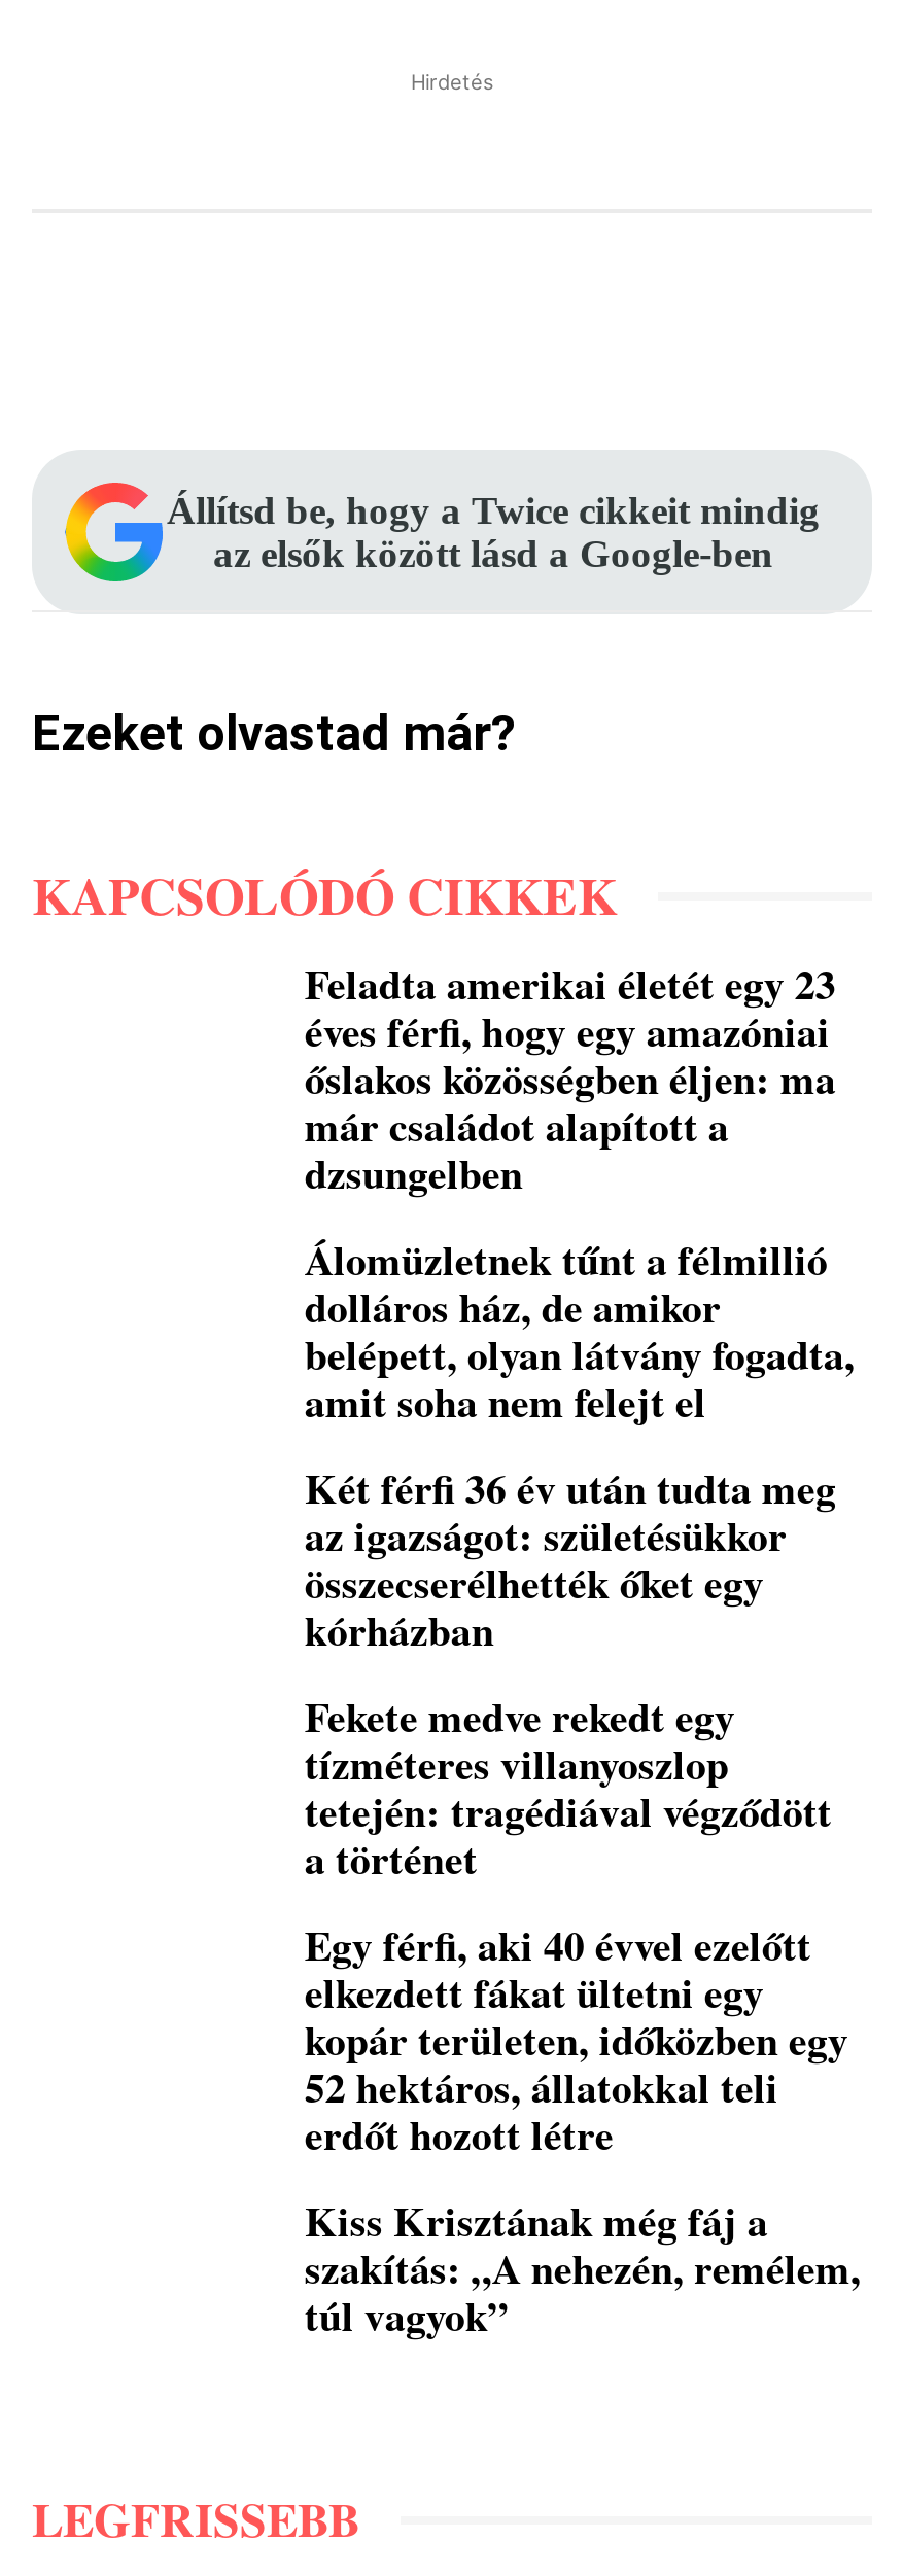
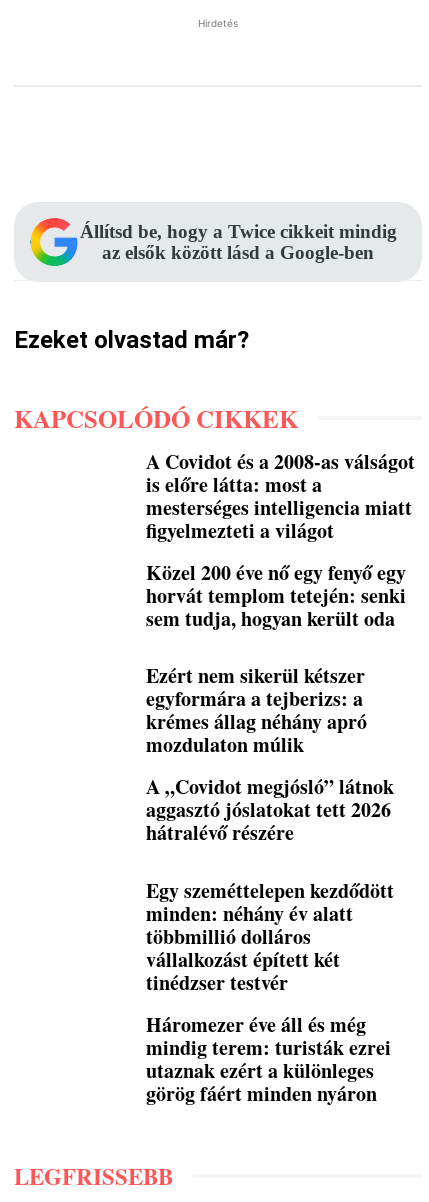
[305,955,861,2346] Feladta amerikai életét egy 23 | éves férfi, hogy egy amazóniai | őslakos közösségben éljen: ma | már családot alapított a | dzsungelben | Álomüzletnek tűnt a félmillió | dolláros ház, de amikor | belépett, olyan látvány fogadta, | amit soha nem felejt el | Két férfi 36 év után tudta meg | az igazságot: születésükkor | összecserélhették őket egy | kórházban | Fekete medve rekedt egy | tízméteres villanyoszlop | tetején: tragédiával végződött | a történet | Egy férfi, aki 40 évvel ezelőtt | elkezdett fákat ültetni egy | kopár területen, időközben egy | 52 hektáros, állatokkal teli | erdőt hozott létre | Kiss Krisztának még fáj a | szakítás: „A nehezén, remélem, | túl vagyok” -> [146,446,415,1108] A Covidot és a 2008-as válságot | is előre látta: most a | mesterséges intelligencia miatt | figyelmezteti a világot | Közel 200 éve nő egy fenyő egy | horvát templom tetején: senki | sem tudja, hogyan került oda | Ezért nem sikerül kétszer | egyformára a tejberizs: a | krémes állag néhány apró | mozdulaton múlik | A „Covidot megjósló” látnok | aggasztó jóslatokat tett 2026 | hátralévő részére | Egy szeméttelepen kezdődött | minden: néhány év alatt | többmillió dolláros | vállalkozást épített két | tinédzser testvér | Háromezer éve áll és még | mindig terem: turisták ezrei | utaznak ezért a különleges | görög fáért minden nyáron

